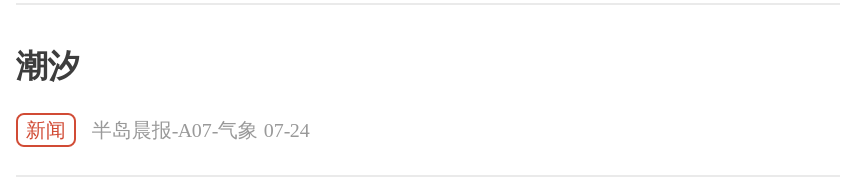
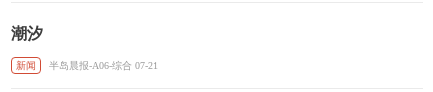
[92,120,310,142] 半岛晨报-A07-气象 07-24 -> [49,60,158,71] 半岛晨报-A06-综合 07-21

